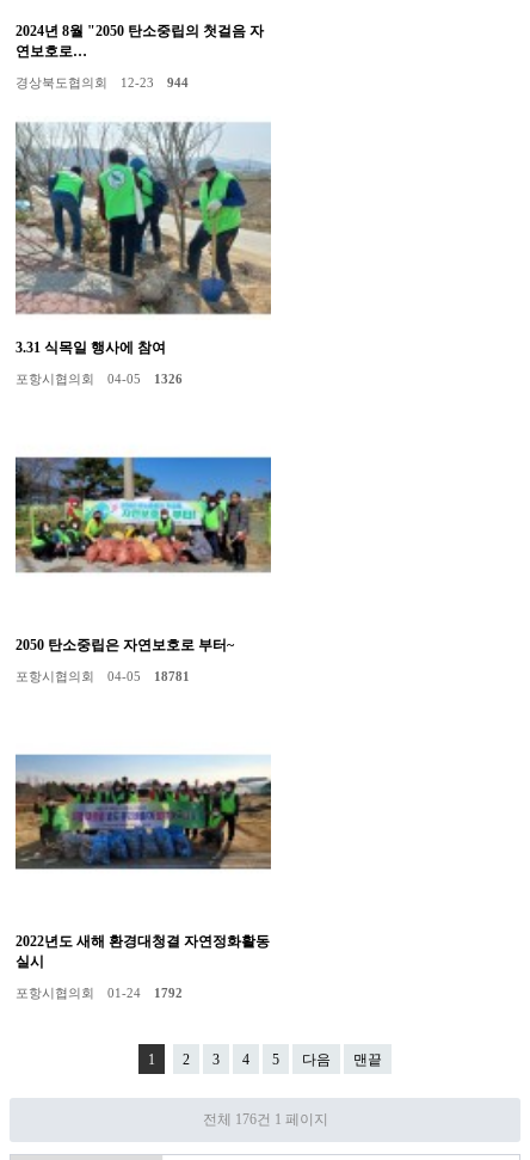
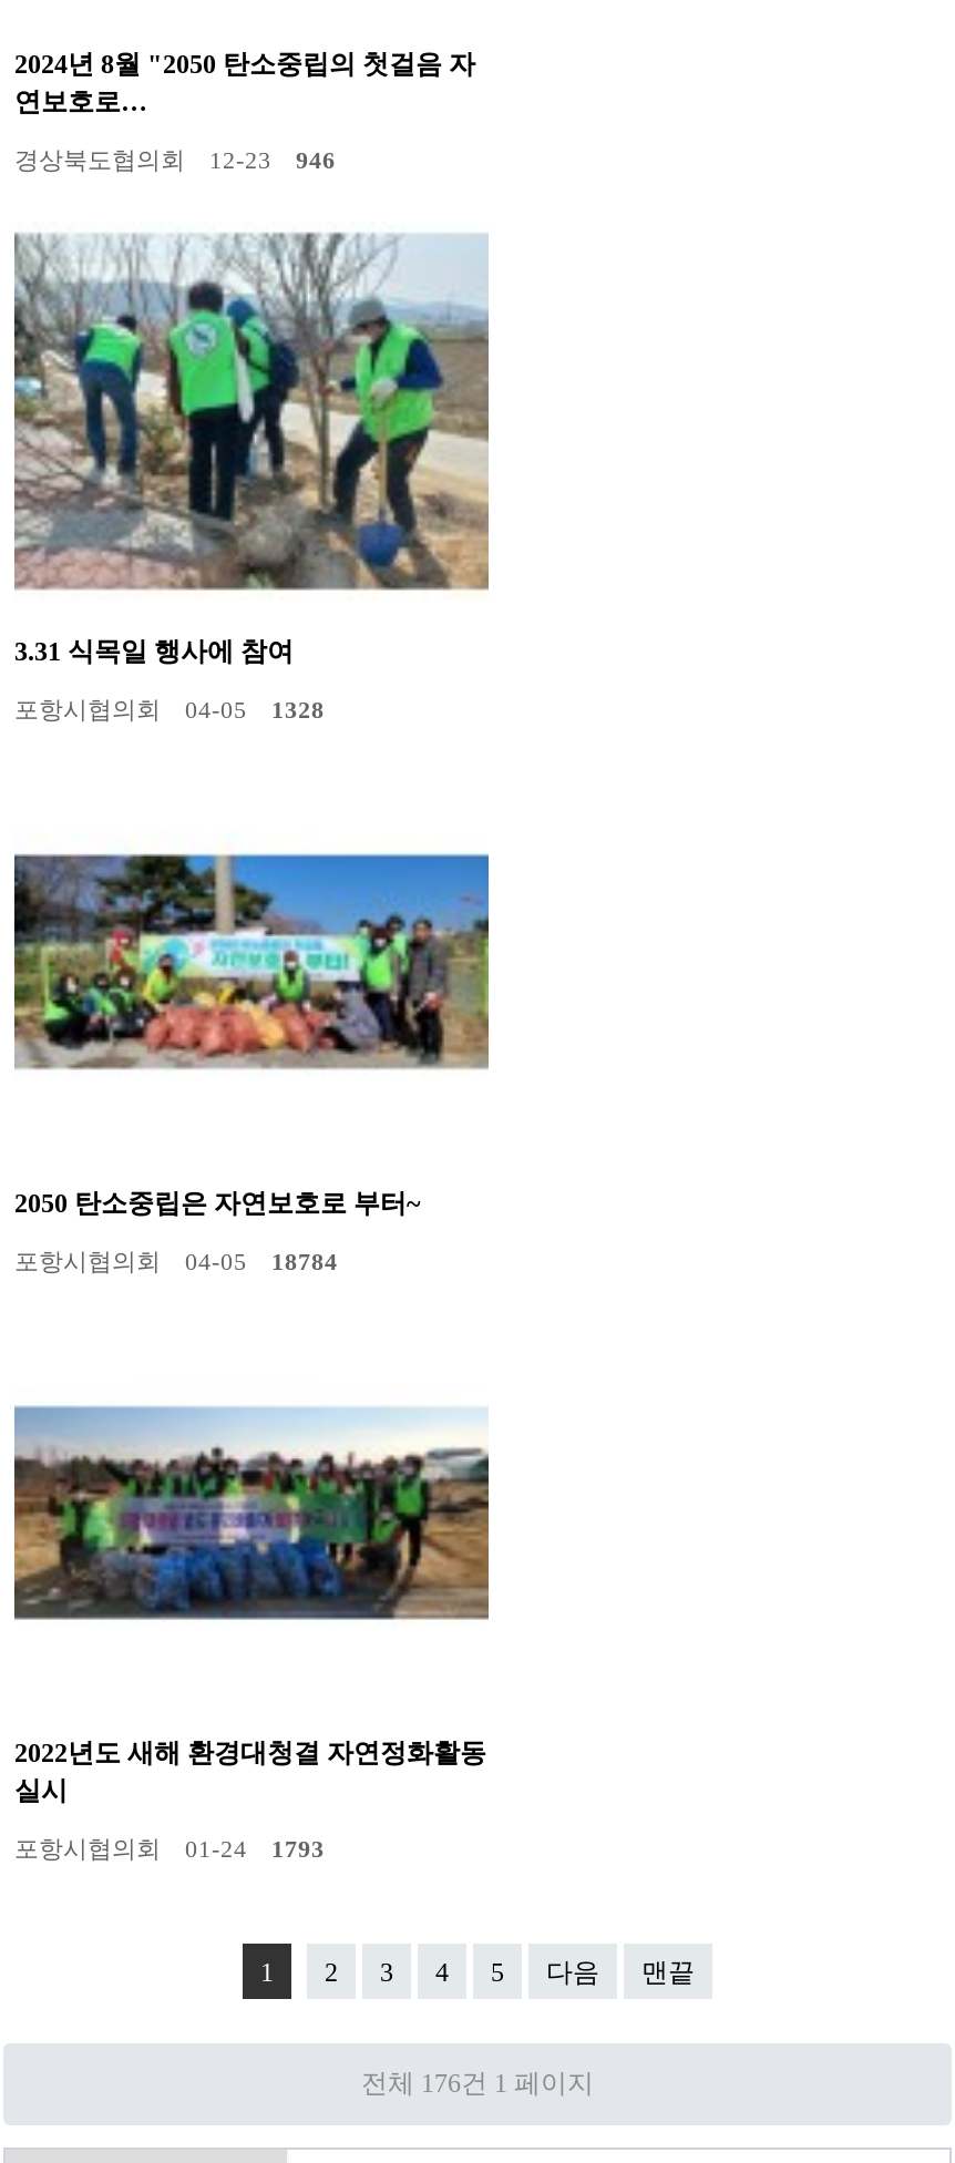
[16,76,189,90] 경상북도협의회 12-23 944 -> [14,147,336,173] 경상북도협의회 12-23 946
[16,372,183,386] 포항시협의회 04-05 1326 -> [14,697,325,723] 포항시협의회 04-05 1328
[16,669,190,683] 포항시협의회 04-05 18781 -> [14,1247,338,1273] 포항시협의회 04-05 18784
[16,985,183,1000] 포항시협의회 01-24 1792 -> [14,1835,325,1861] 포항시협의회 01-24 1793

